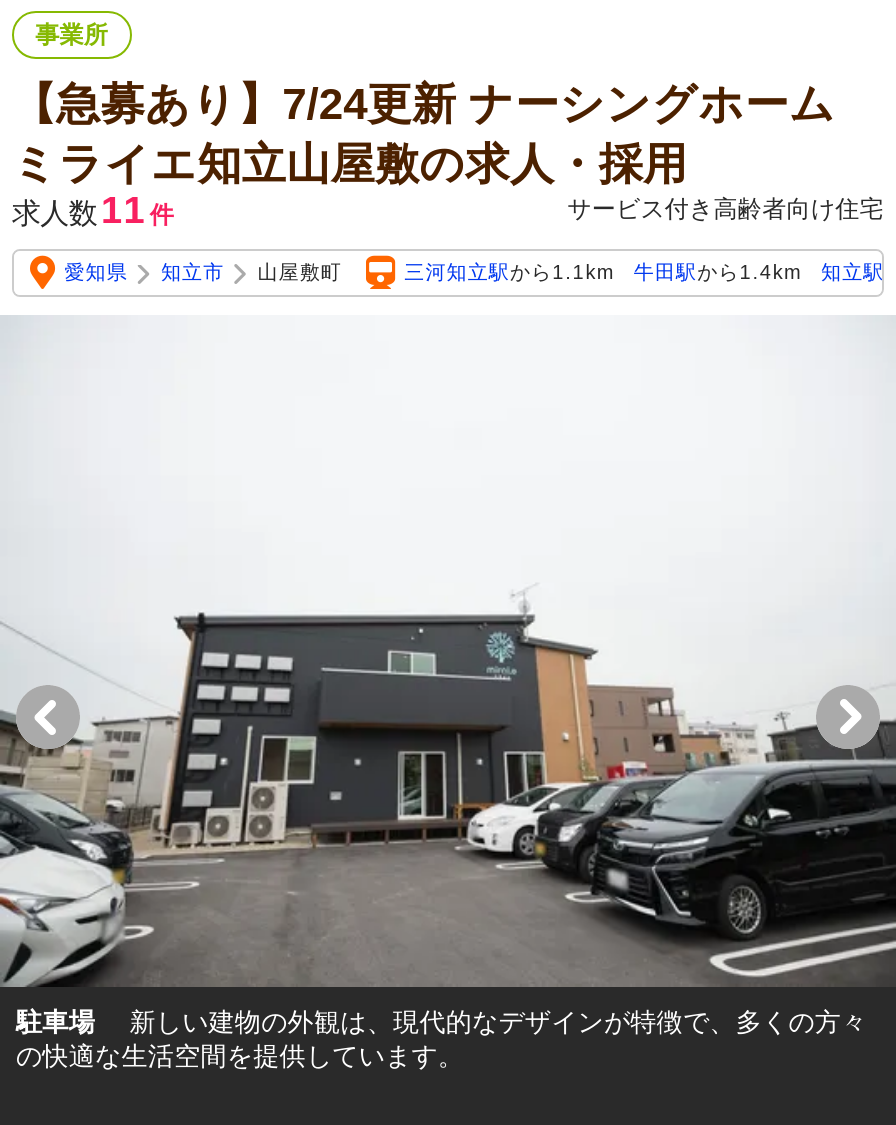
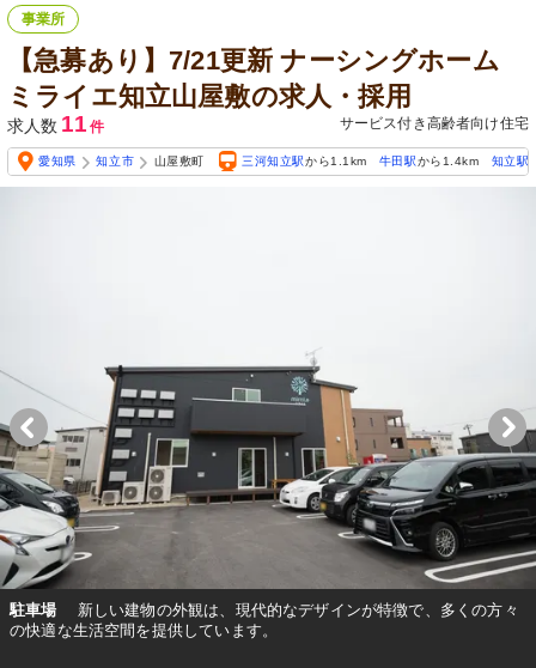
[12,79,836,129] 【急募あり】7/24更新 ナーシングホーム -> [7,45,500,75] 【急募あり】7/21更新 ナーシングホーム

